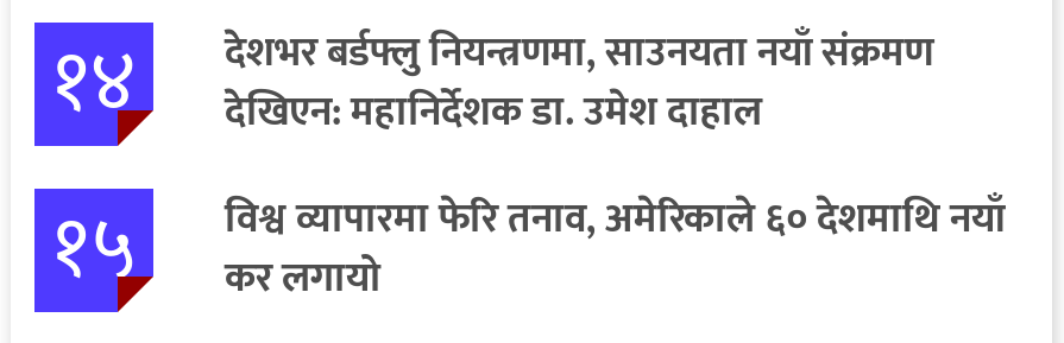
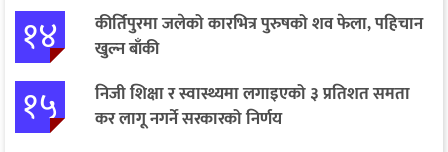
[225,21,933,146] देशभर बर्डफ्लु नियन्त्रणमा, साउनयता नयाँ संक्रमण | देखिएन: महानिर्देशक डा. उमेश दाहाल -> [95,10,423,63] कीर्तिपुरमा जलेको कारभित्र पुरुषको शव फेला, पहिचान | खुल्न बाँकी
[225,187,1005,313] विश्व व्यापारमा फेरि तनाव, अमेरिकाले ६० देशमाथि नयाँ | कर लगायो -> [95,80,410,133] निजी शिक्षा र स्वास्थ्यमा लगाइएको ३ प्रतिशत समता | कर लागू नगर्ने सरकारको निर्णय

